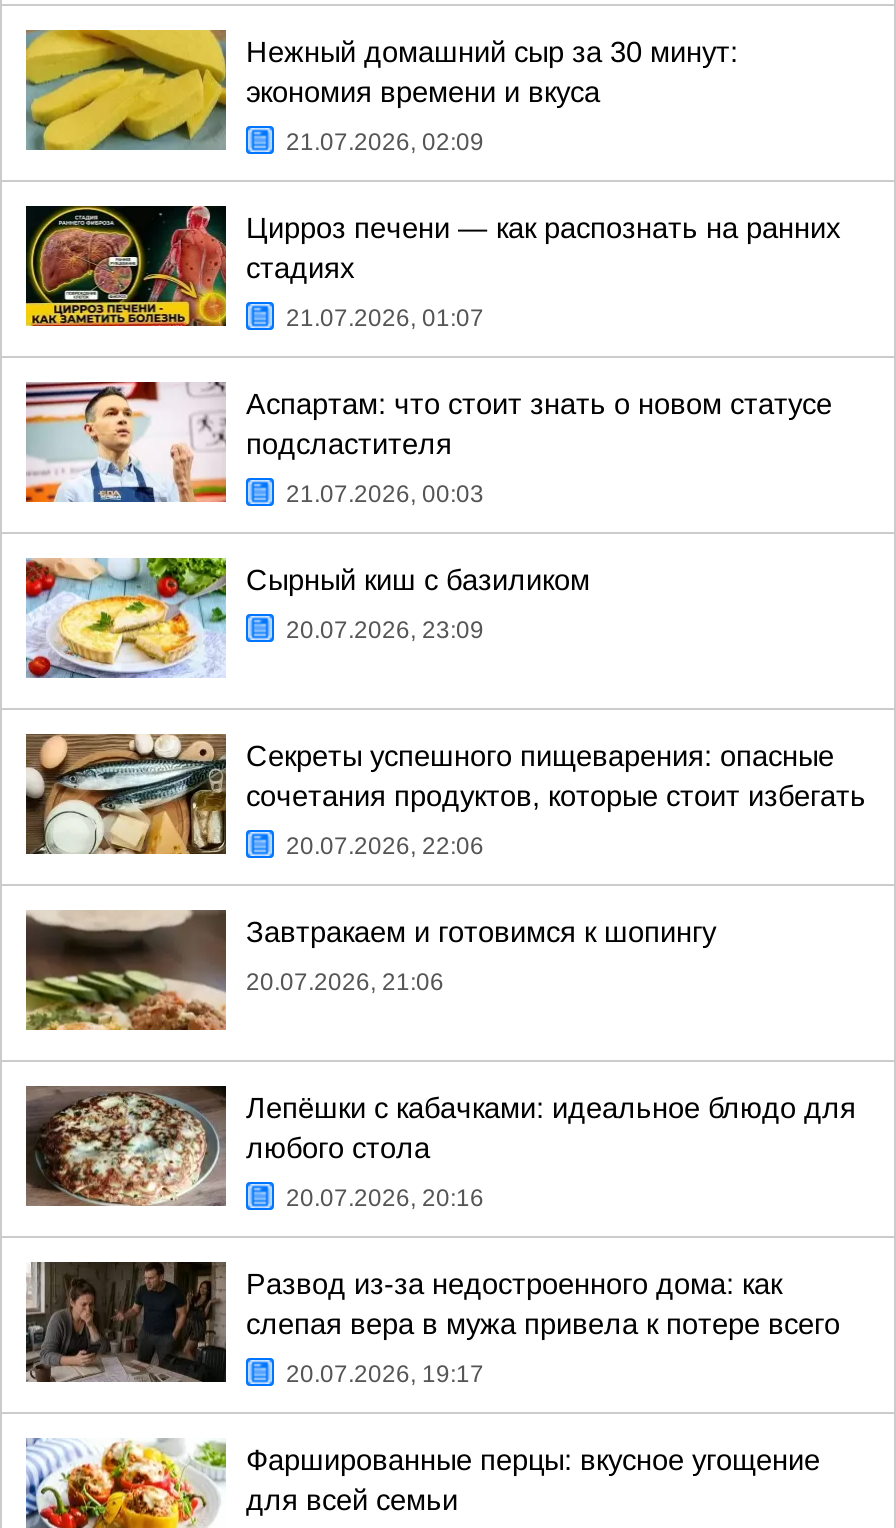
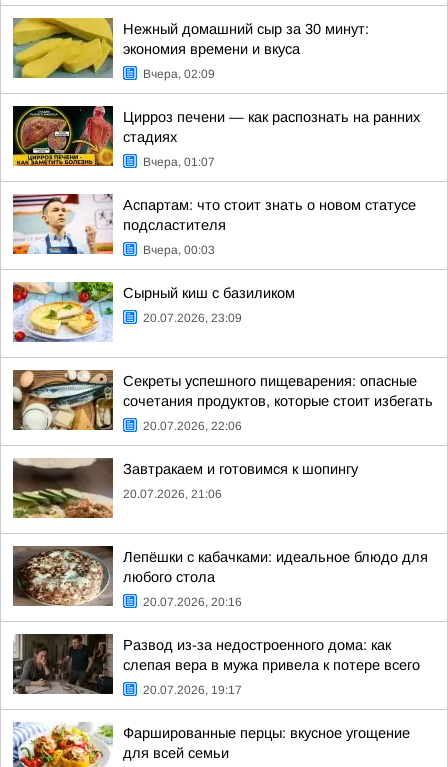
[286,128,484,156] 21.07.2026, 02:09 -> [143,67,215,81] Вчера, 02:09
[286,304,484,332] 21.07.2026, 01:07 -> [143,155,215,169] Вчера, 01:07
[286,480,484,508] 21.07.2026, 00:03 -> [143,243,215,257] Вчера, 00:03

